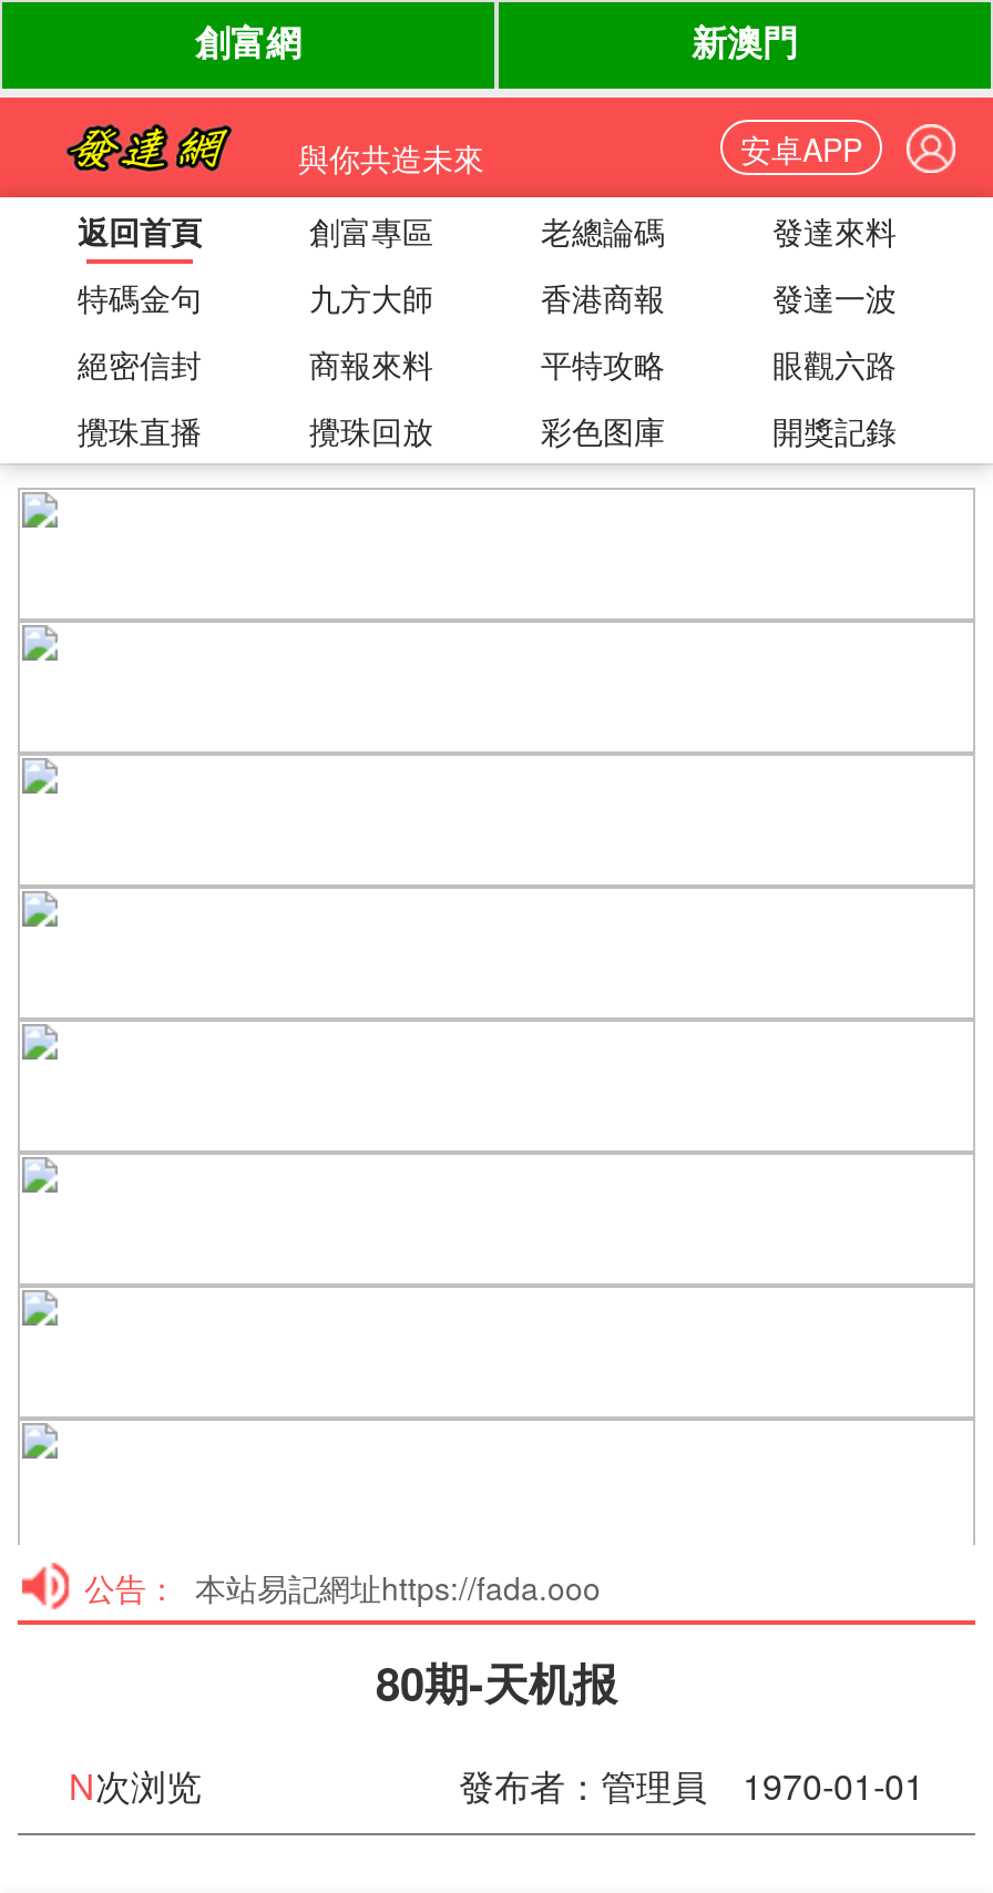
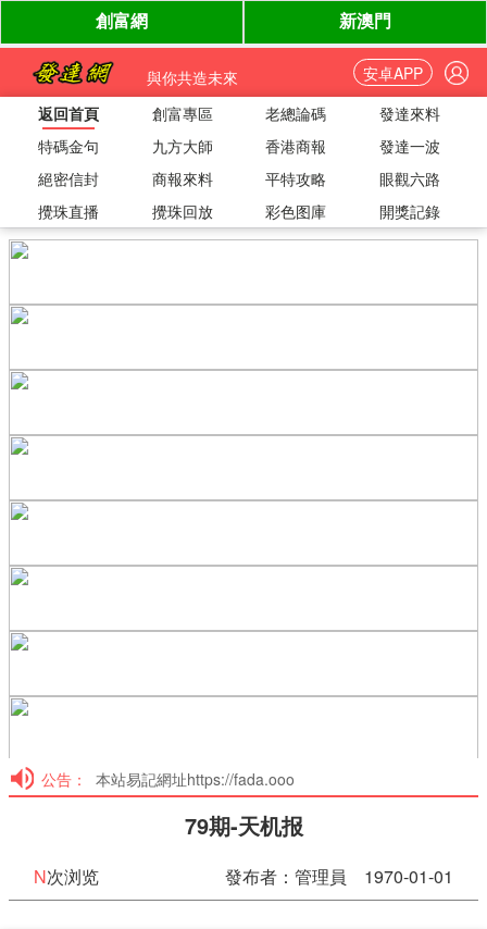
[376,1649,617,1713] 80期-天机报 -> [184,809,303,841] 79期-天机报

